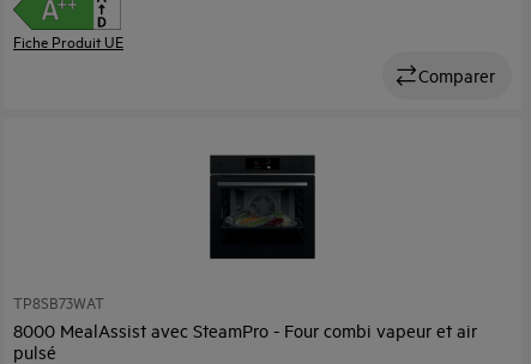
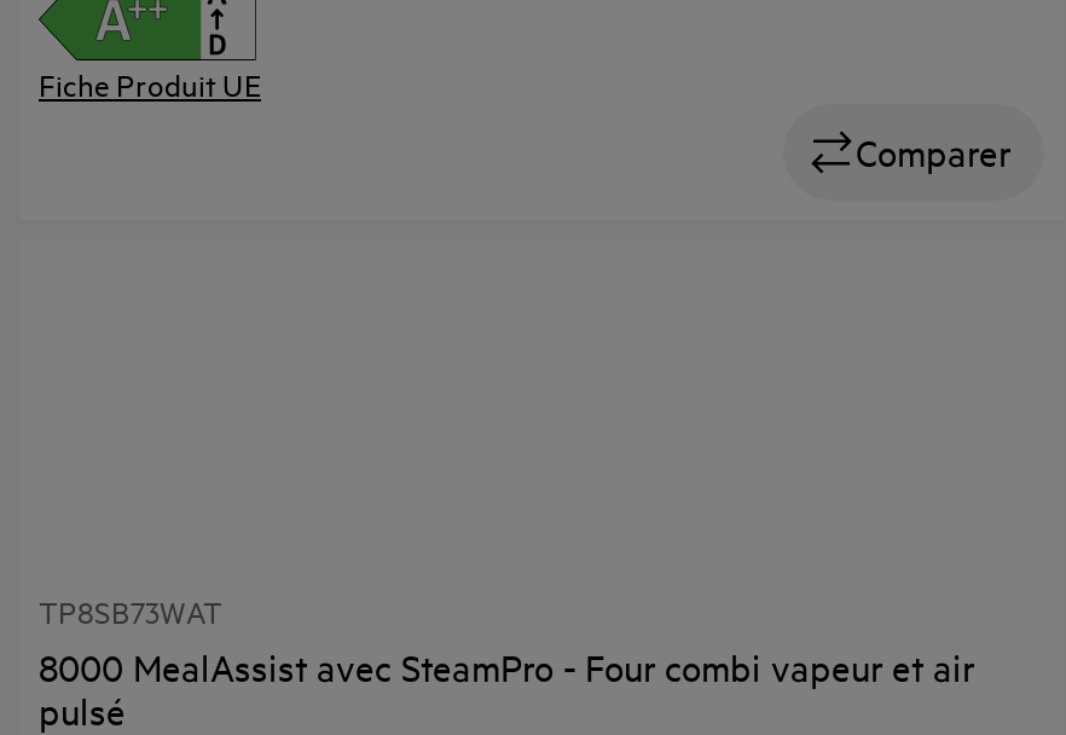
[209,153,316,260] [image] -> none

